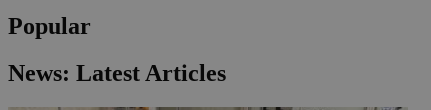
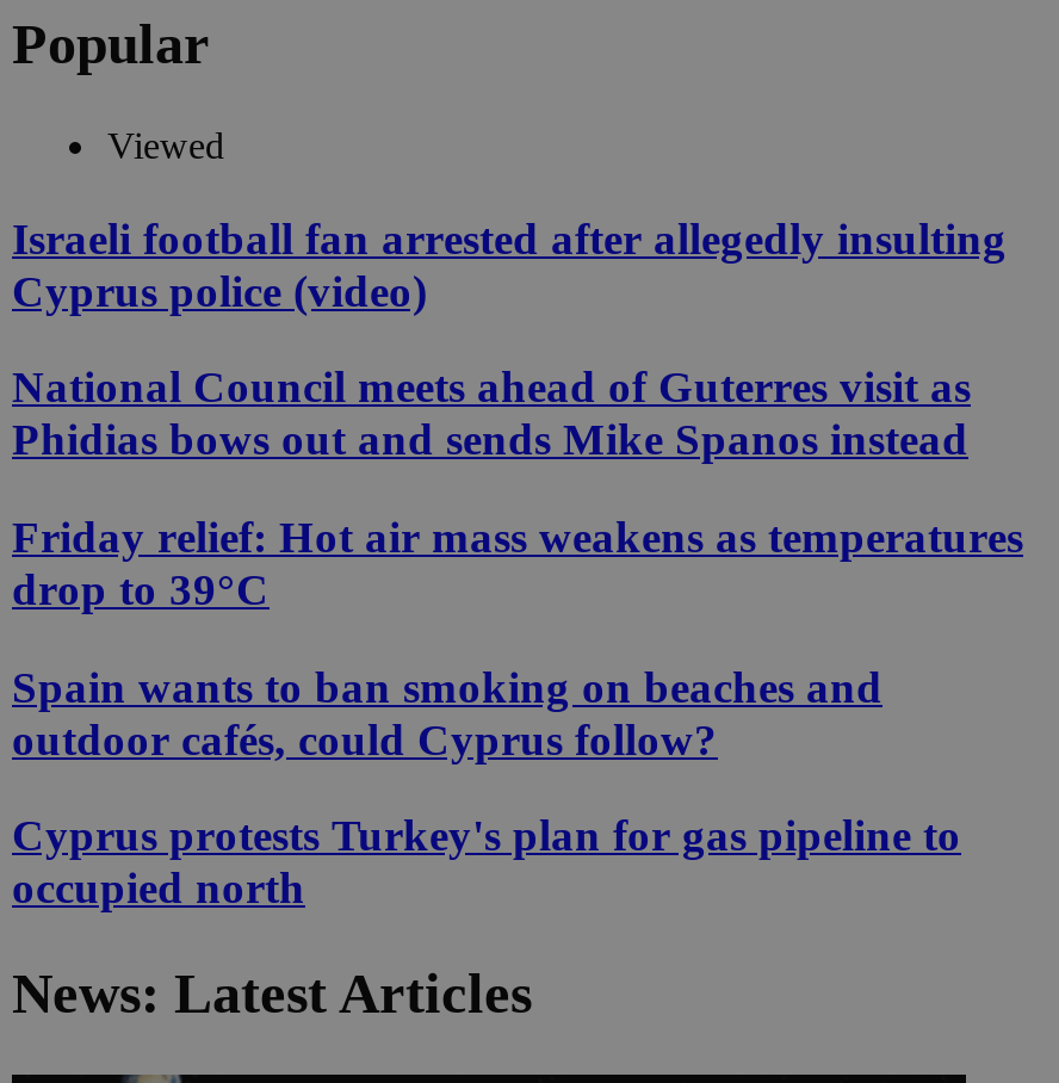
none -> [12,125,1023,913] Viewed | Israeli football fan arrested after allegedly insulting | Cyprus police (video) | National Council meets ahead of Guterres visit as | Phidias bows out and sends Mike Spanos instead | Friday relief: Hot air mass weakens as temperatures | drop to 39°C | Spain wants to ban smoking on beaches and | outdoor cafés, could Cyprus follow? | Cyprus protests Turkey's plan for gas pipeline to | occupied north

